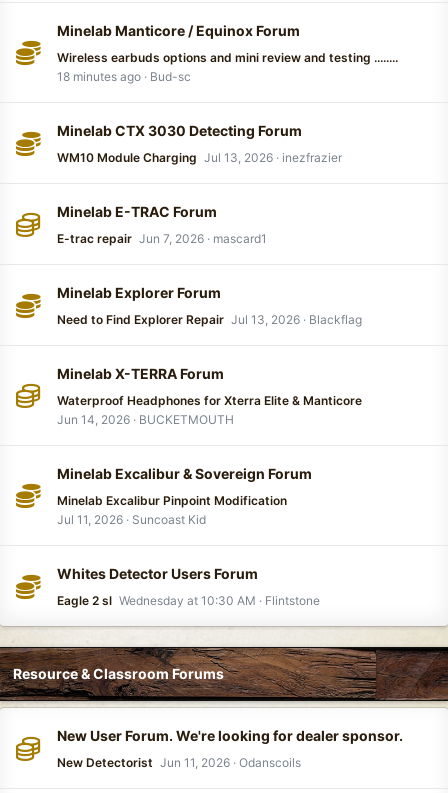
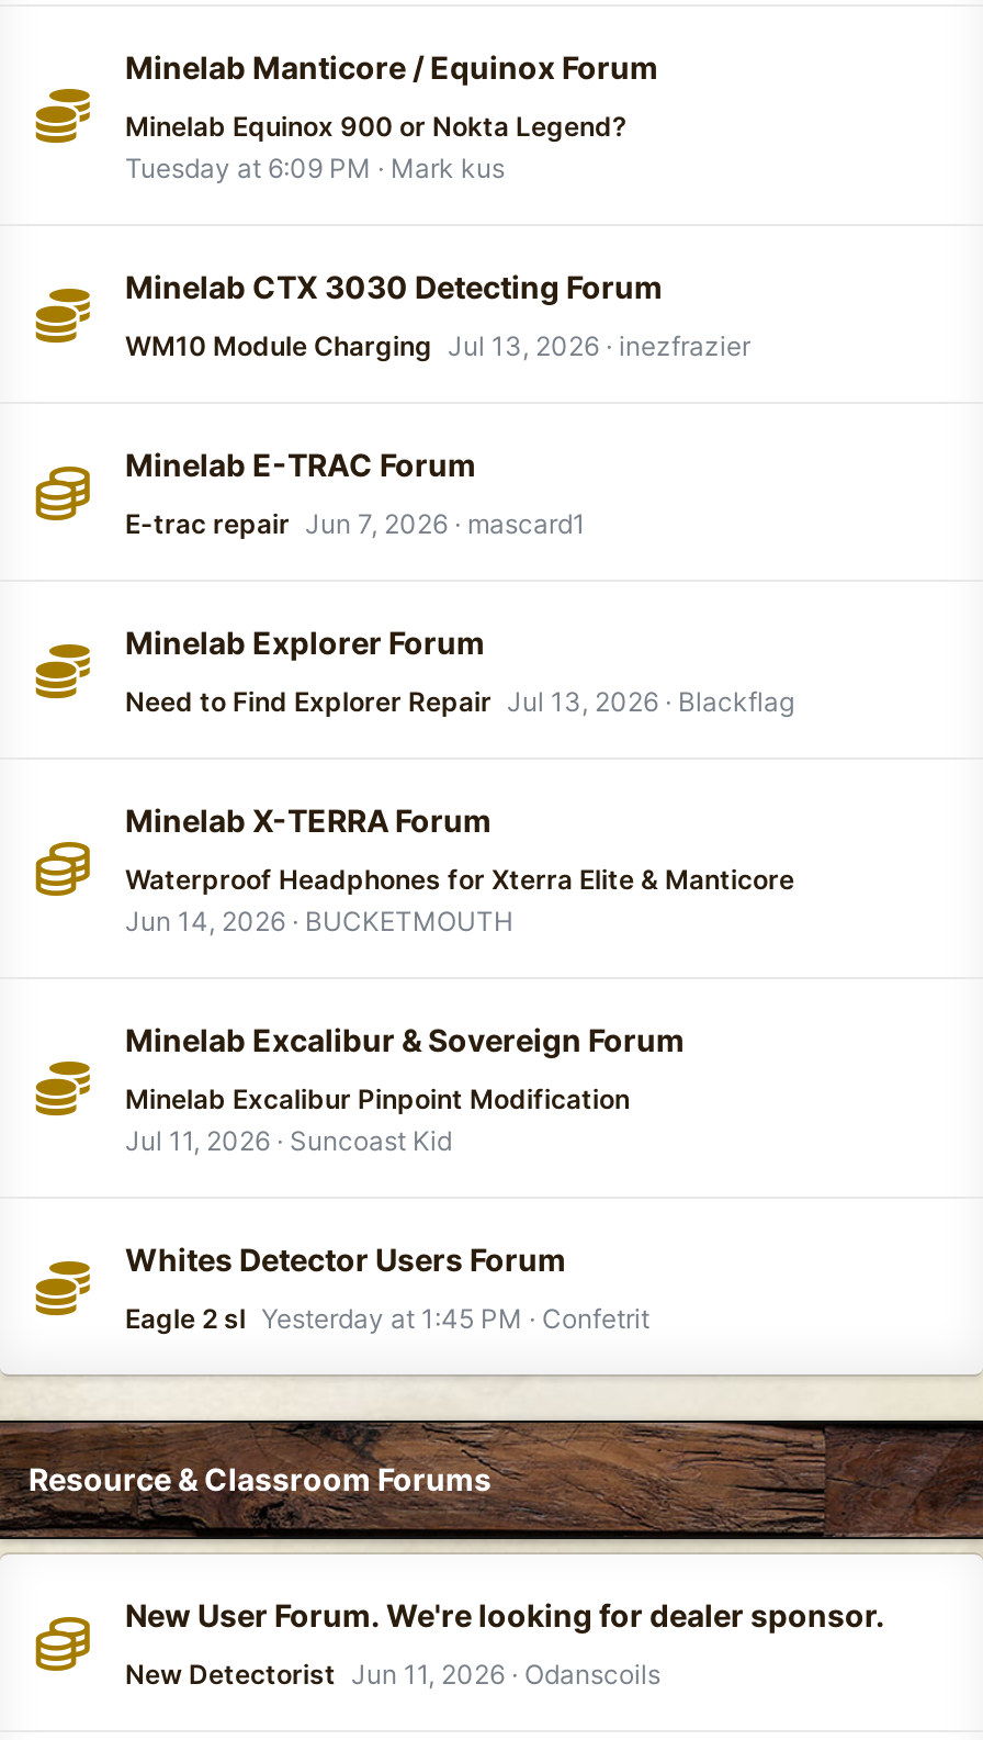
[57,50,398,84] Wireless earbuds options and mini review and testing ........ | 18 minutes ago Bud-sc -> [125,109,628,184] Minelab Equinox 900 or Nokta Legend? | Tuesday at 6:09 PM Mark kus
[57,593,320,608] Eagle 2 sl Wednesday at 10:30 AM Flintstone -> [125,1301,649,1334] Eagle 2 sl Yesterday at 1:45 PM Confetrit

